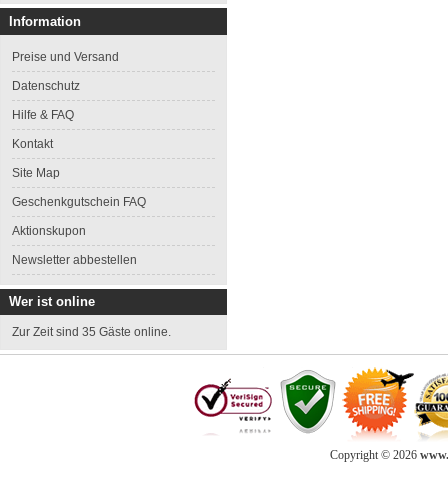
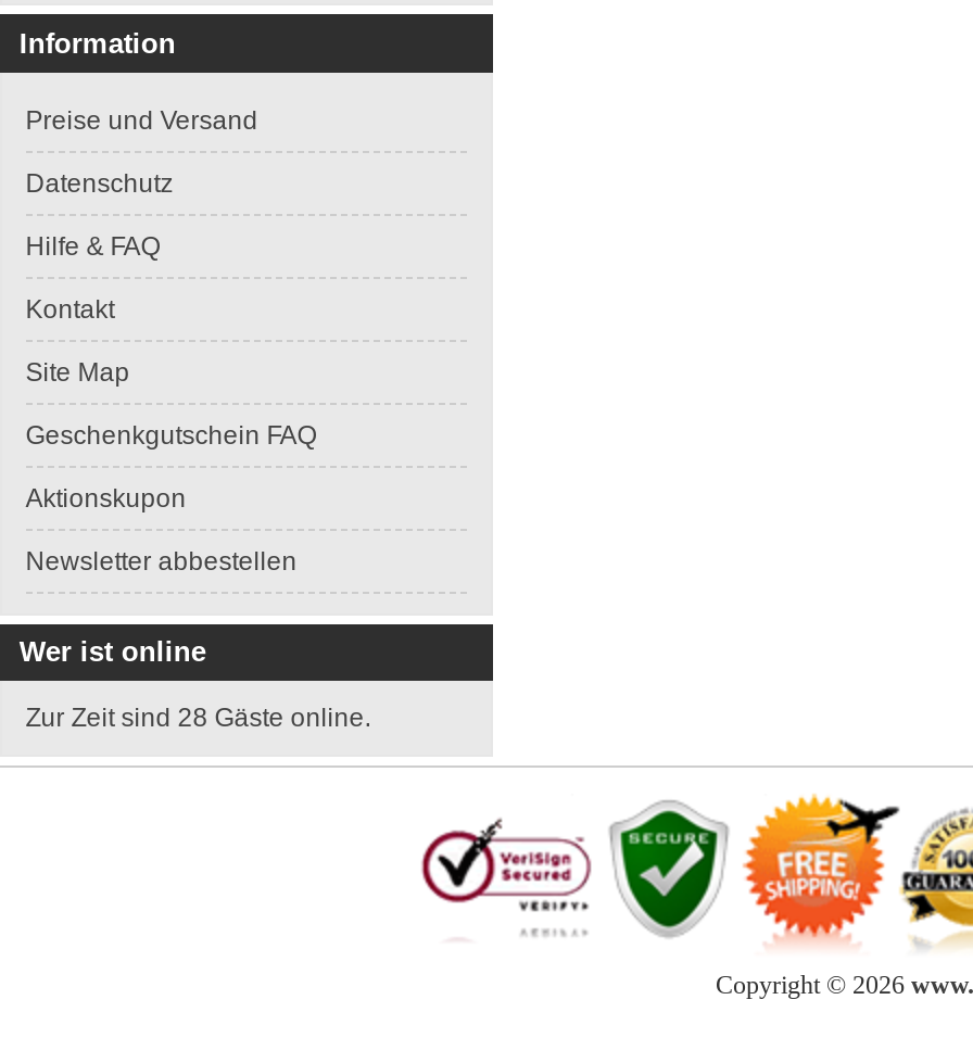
[12,325,171,339] Zur Zeit sind 35 Gäste online. -> [26,702,371,732] Zur Zeit sind 28 Gäste online.

